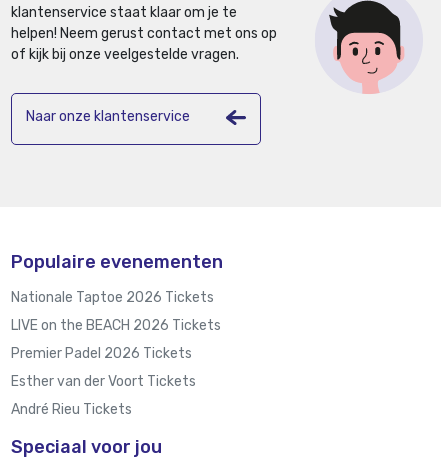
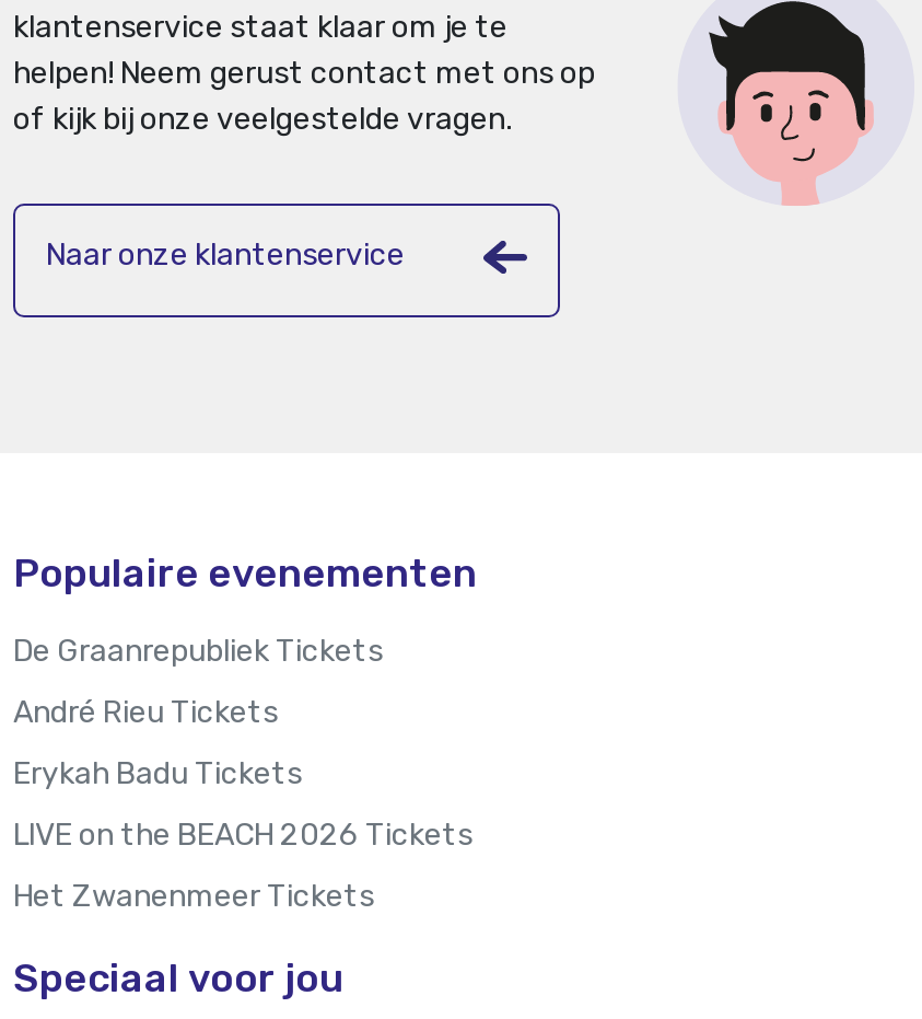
[11,289,214,306] Nationale Taptoe 2026 Tickets -> [13,632,383,792] De Graanrepubliek Tickets | Erykah Badu Tickets
moved [11,317,221,334] -> [13,816,472,853]: LIVE on the BEACH 2026 Tickets
[11,345,196,390] Premier Padel 2026 Tickets | Esther van der Voort Tickets -> [13,877,374,915] Het Zwanenmeer Tickets
moved [11,401,132,418] -> [13,693,278,731]: André Rieu Tickets

